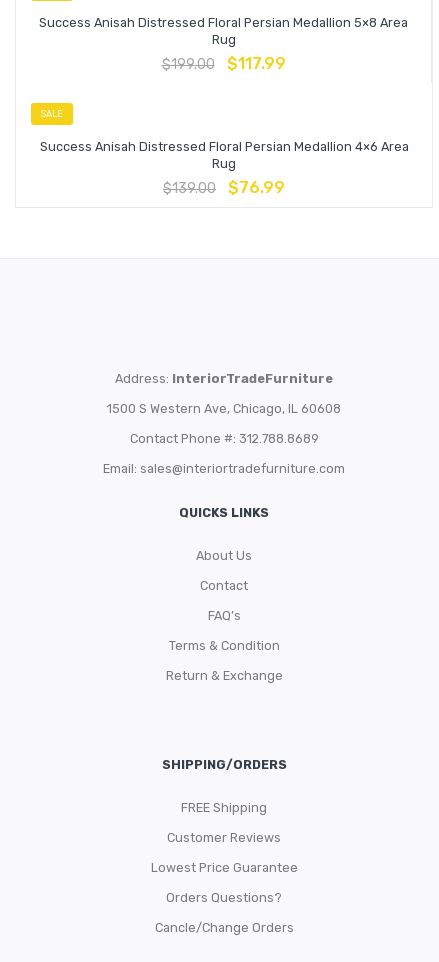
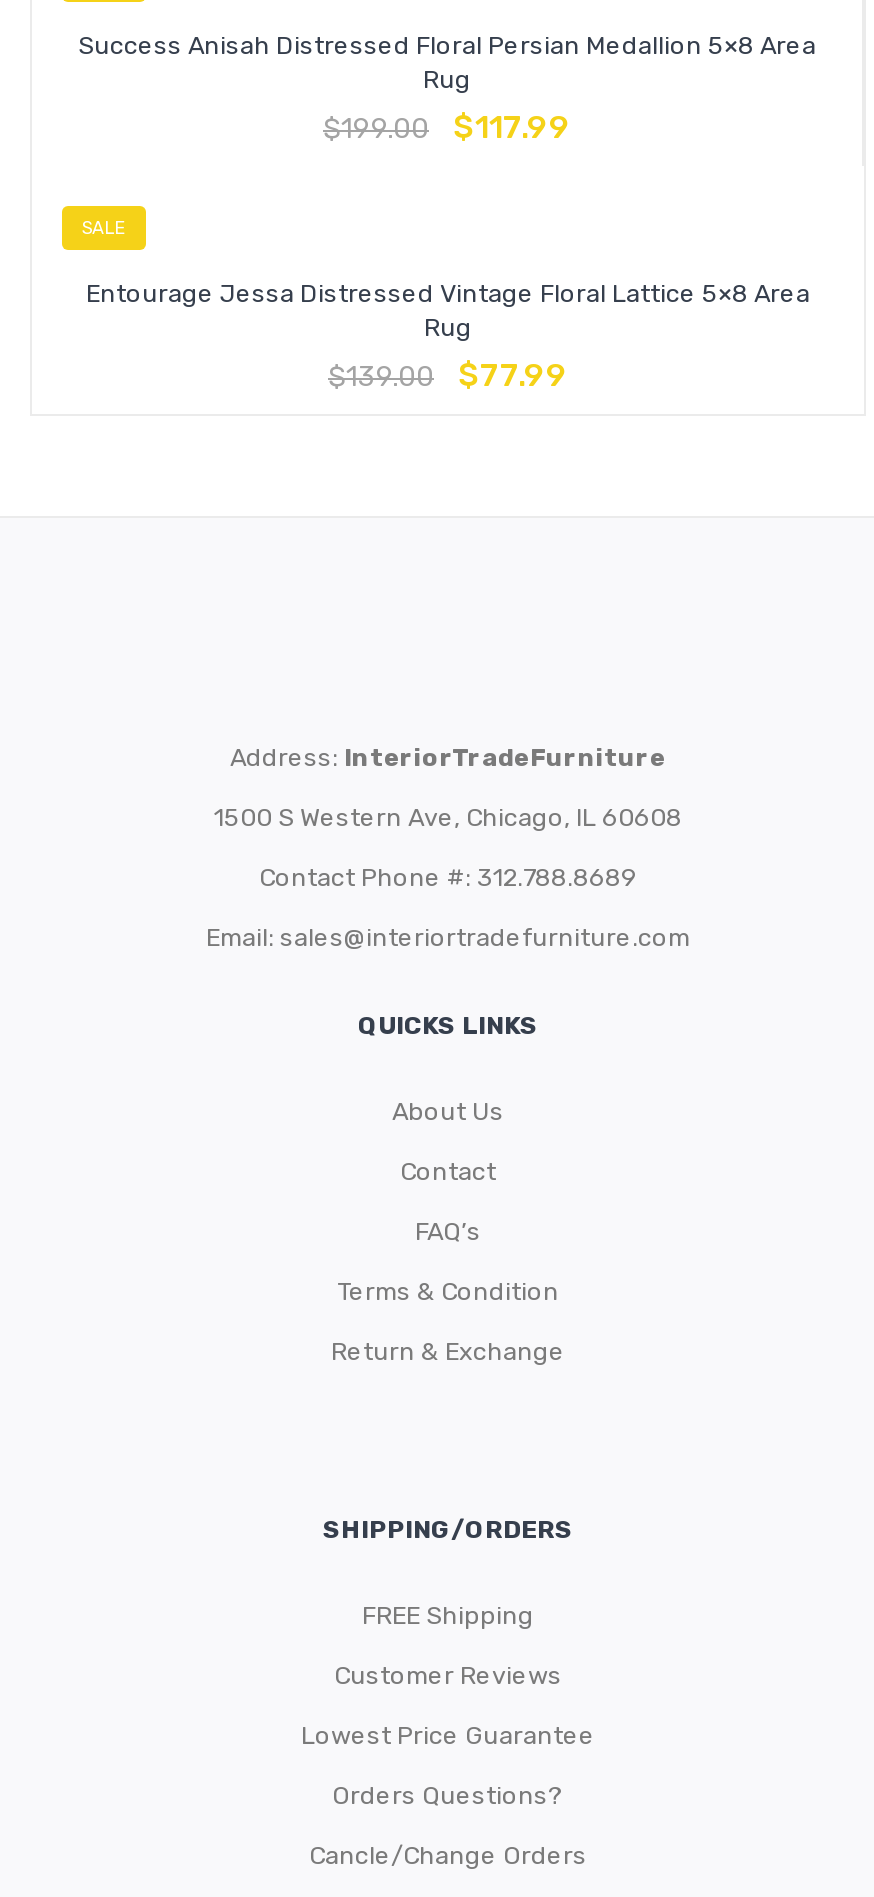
[39,139,408,154] Success Anisah Distressed Floral Persian Medallion 4×6 Area -> [86,278,810,308] Entourage Jessa Distressed Vintage Floral Lattice 5×8 Area
[163,178,285,197] $139.00 $76.99 -> [328,357,568,395] $139.00 $77.99

